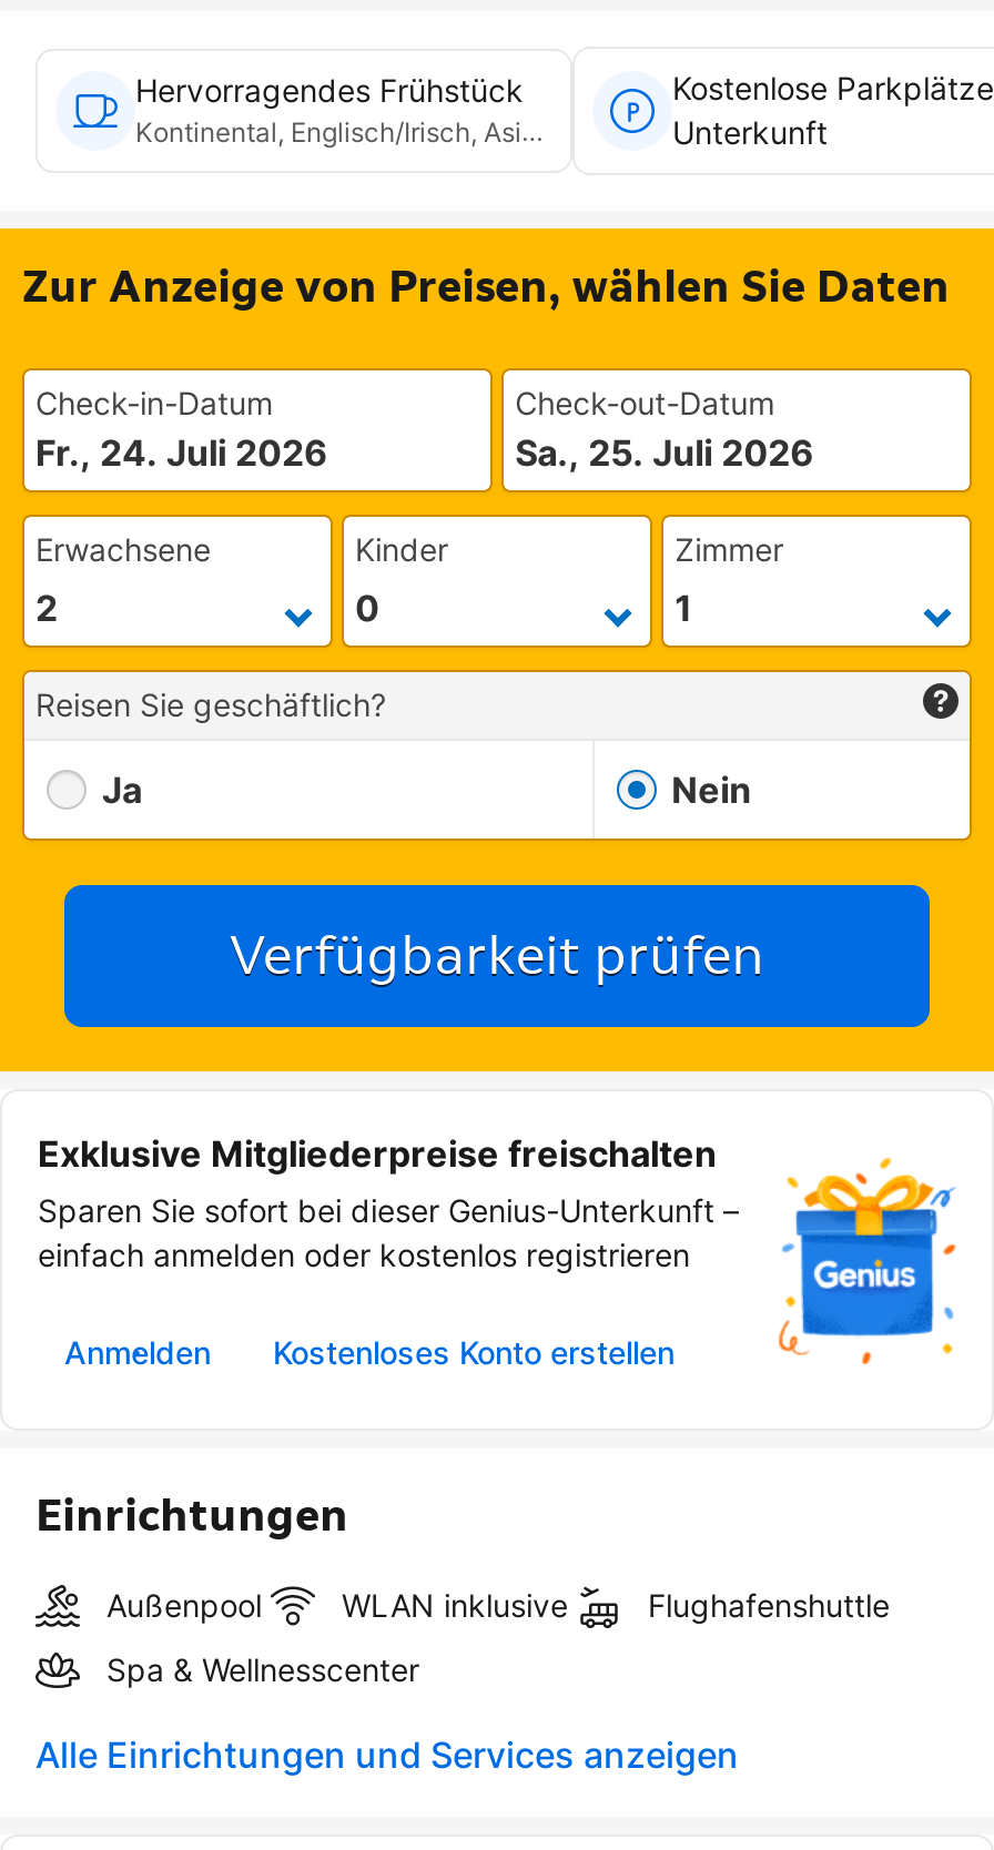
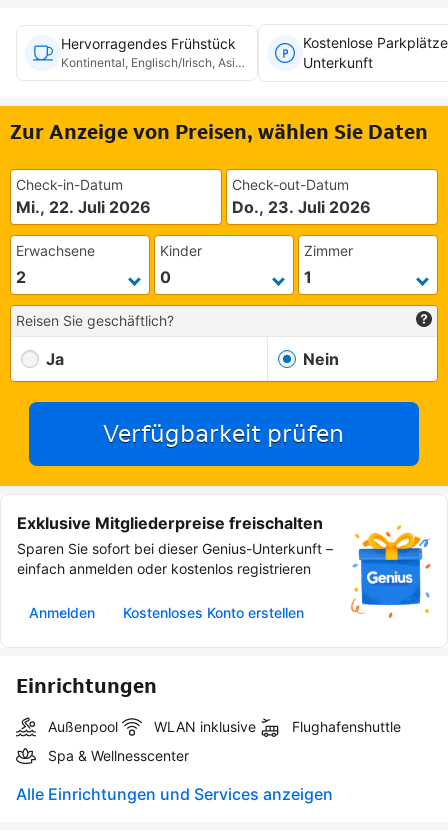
[35,430,328,475] Fr., 24. Juli 2026 -> [16,197,151,217] Mi., 22. Juli 2026
[515,430,815,475] Sa., 25. Juli 2026 -> [232,197,371,217] Do., 23. Juli 2026

